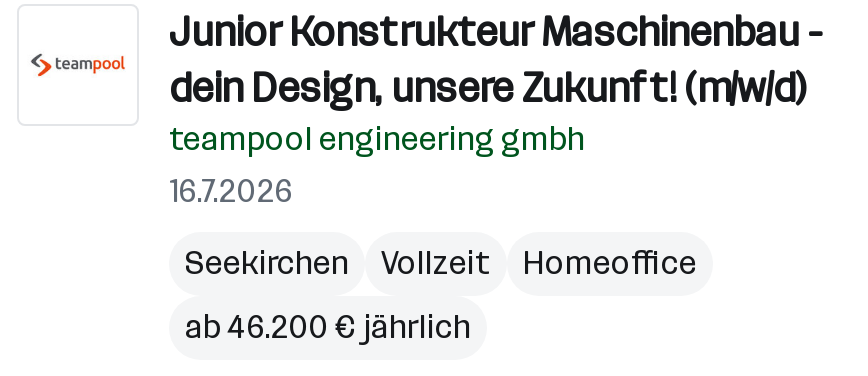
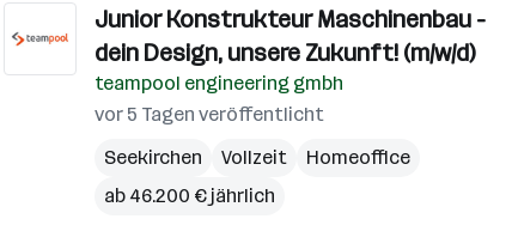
[169,172,293,210] 16.7.2026 -> [95,103,324,126] vor 5 Tagen veröffentlicht

